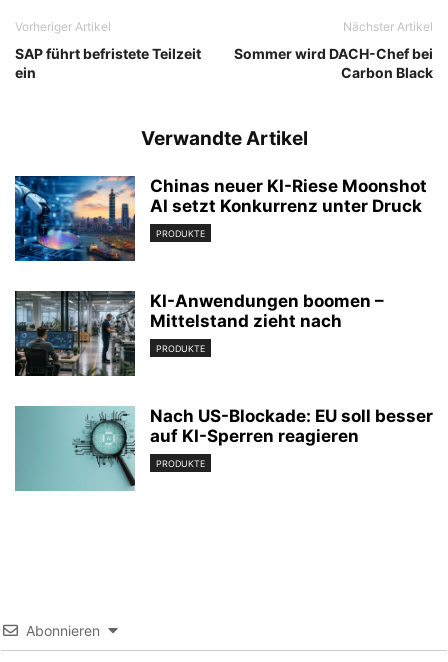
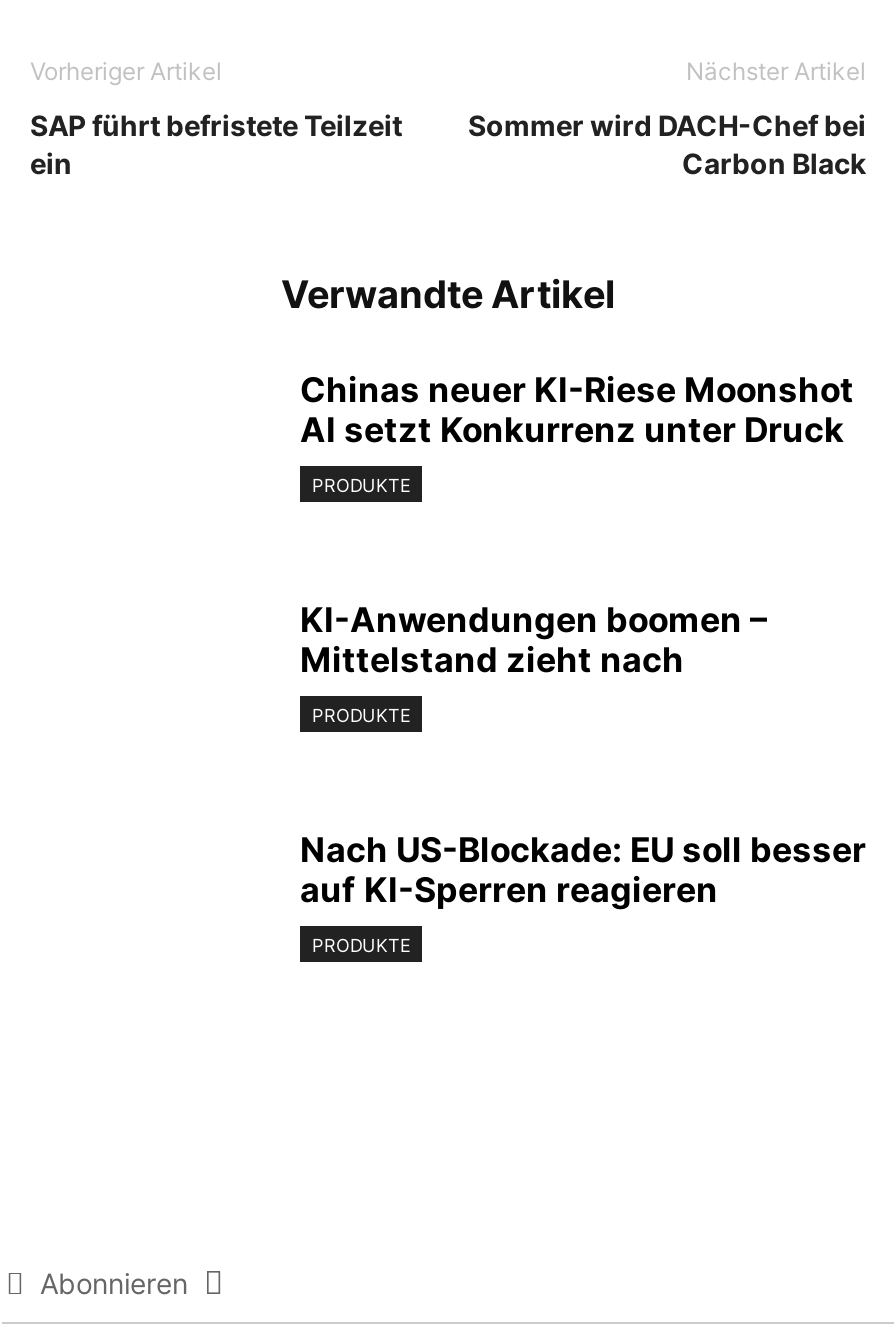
[14,175,136,262] [image] -> none
[14,290,136,377] [image] -> none
[14,405,136,492] [image] -> none

